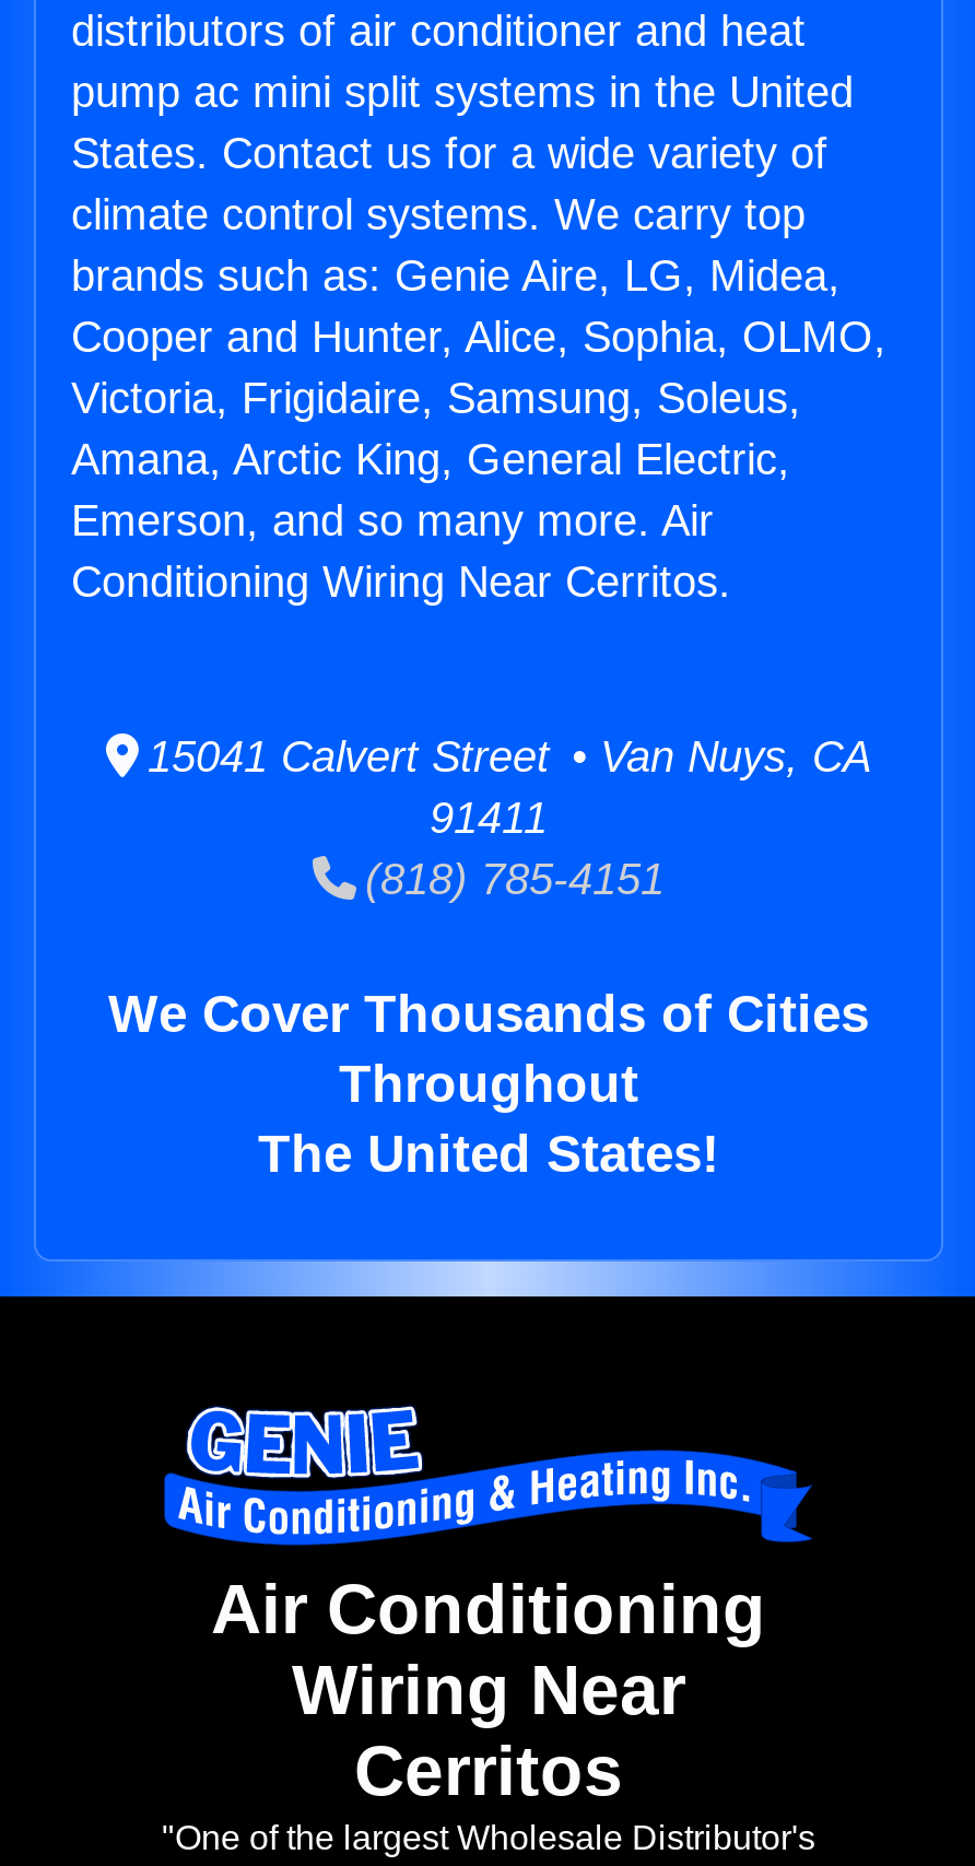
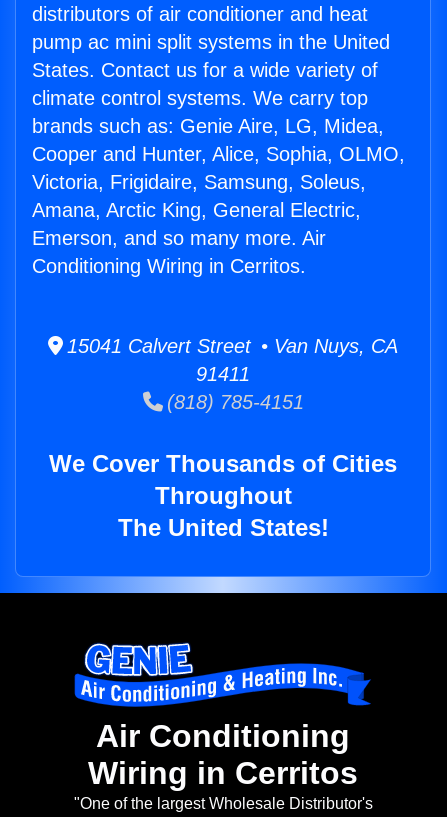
[71,558,731,606] Conditioning Wiring Near Cerritos. -> [32,255,306,277] Conditioning Wiring in Cerritos.
[292,1651,685,1811] Wiring Near | Cerritos -> [88,755,358,791] Wiring in Cerritos

